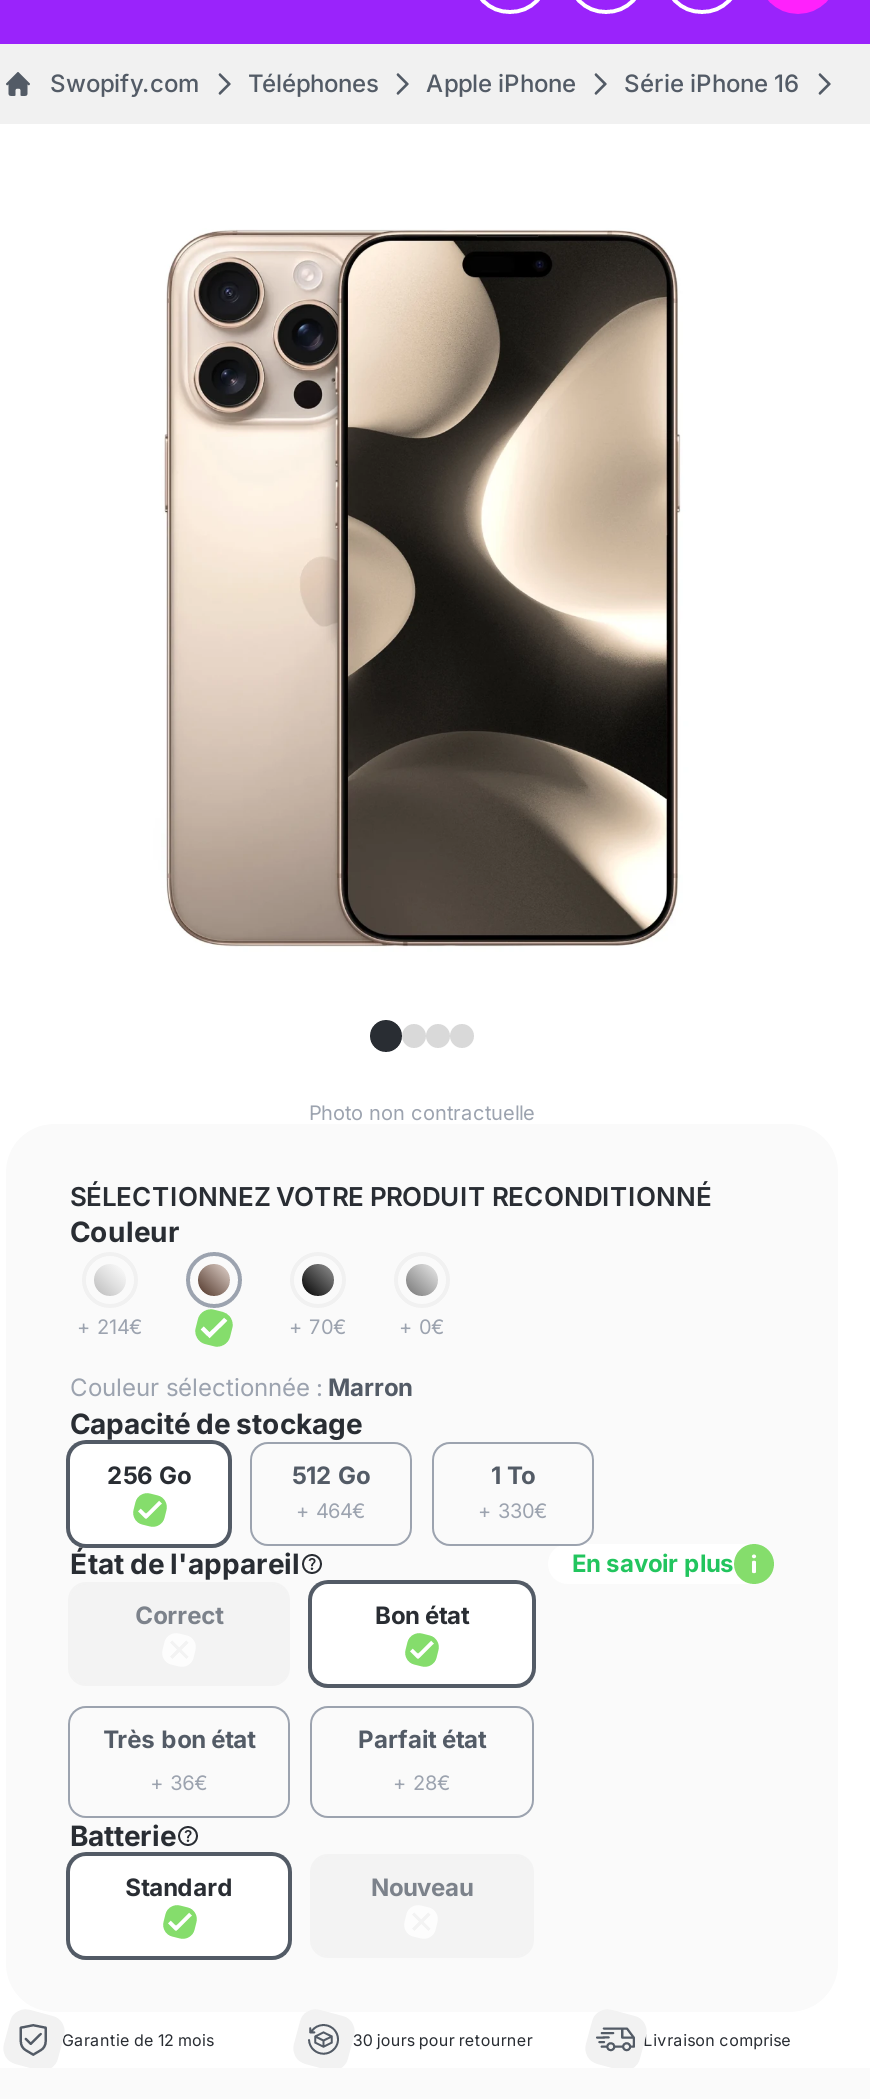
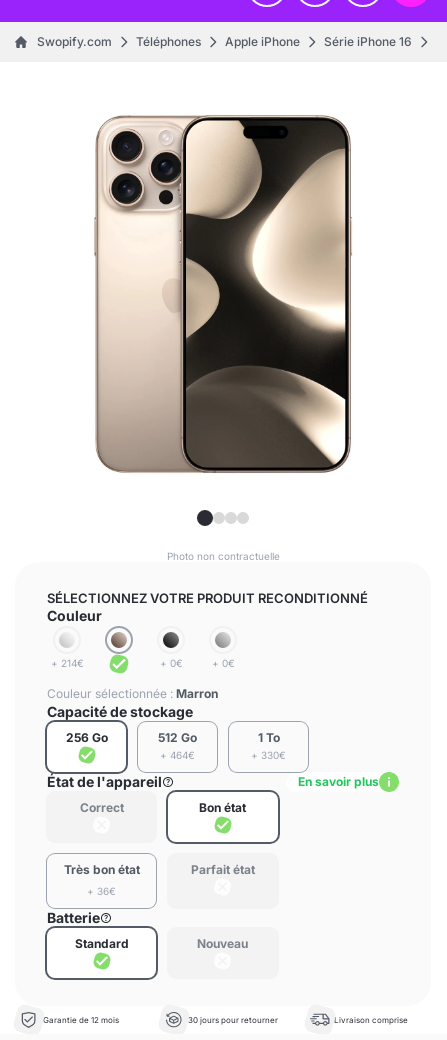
[289,1314,347,1338] + 70€ -> [159,657,182,669] + 0€
[393,1770,451,1794] + 28€ -> none

